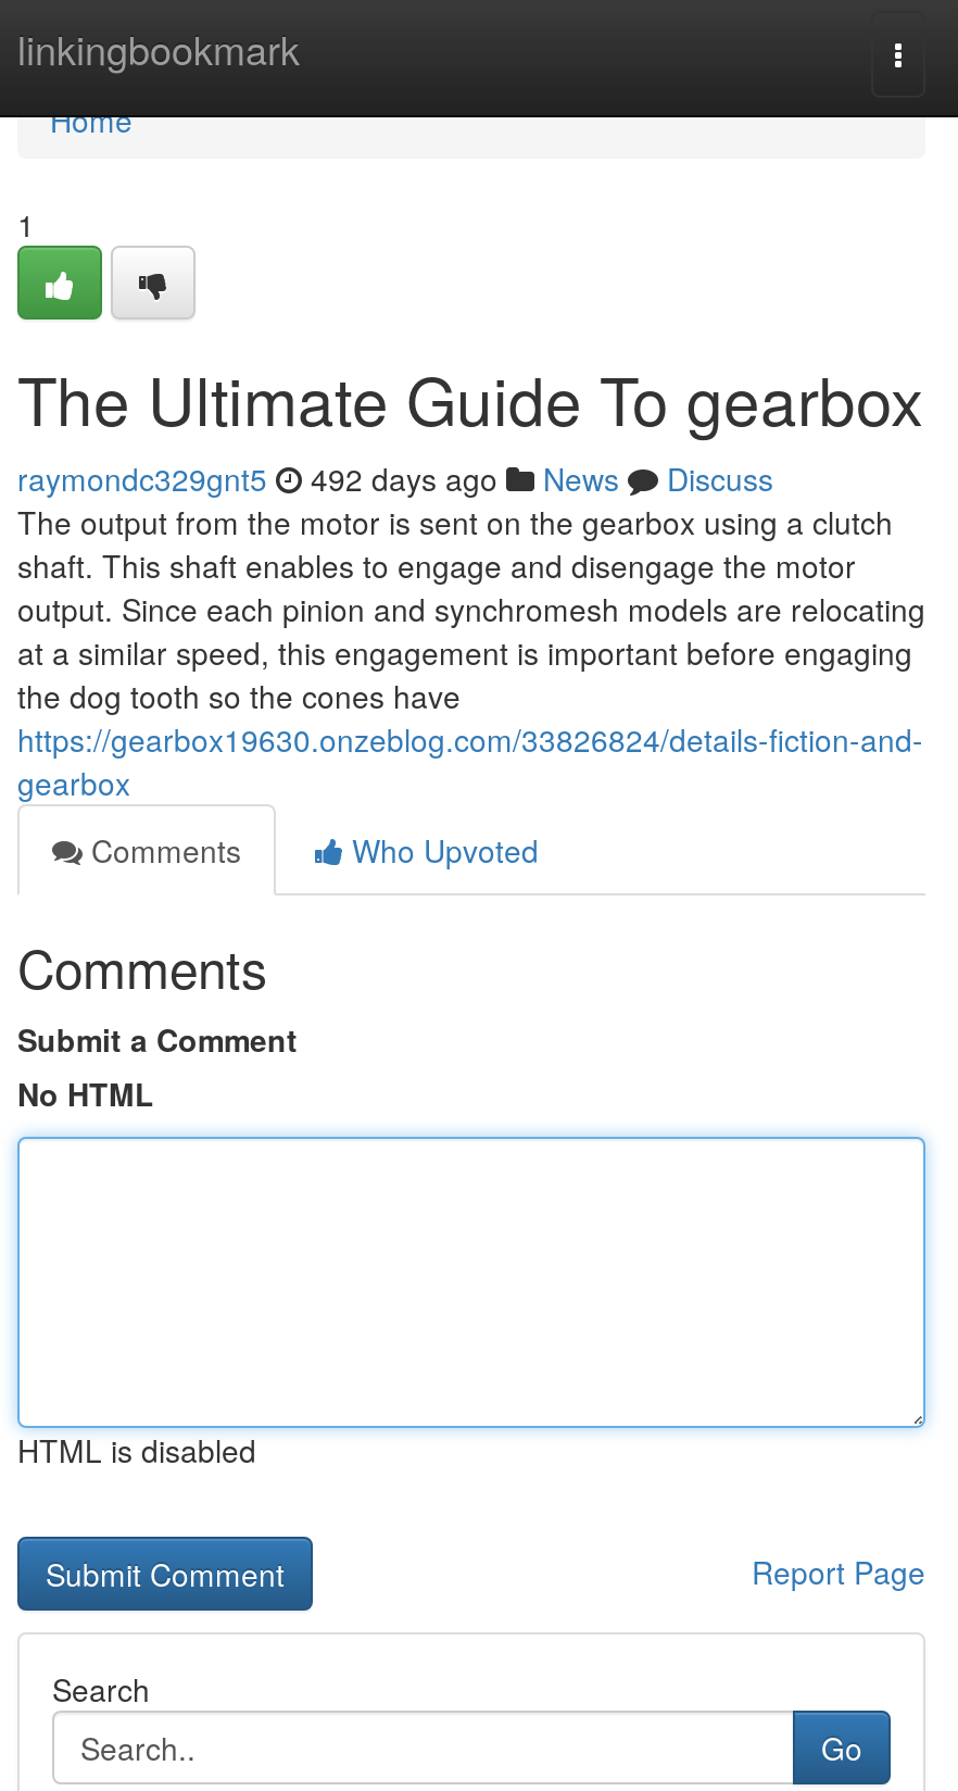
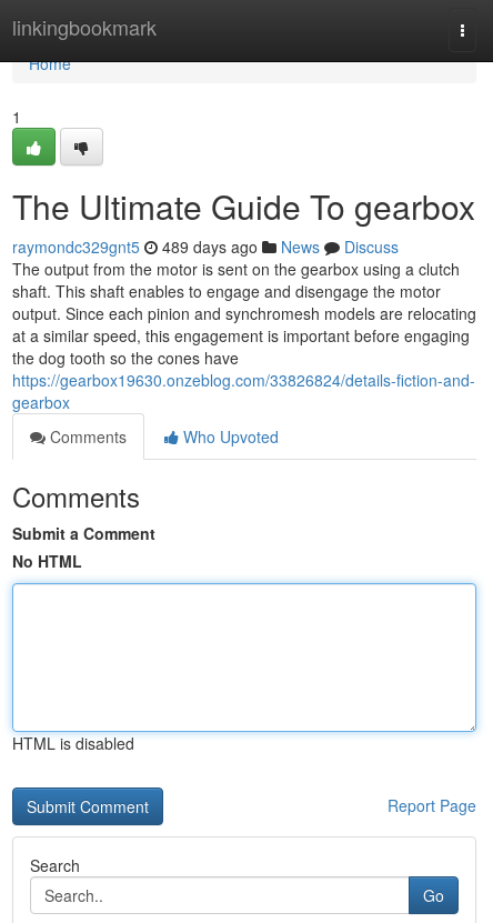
[17,456,773,500] raymondc329gnt5 492 days ago News Discuss -> [12,235,399,258] raymondc329gnt5 489 days ago News Discuss

